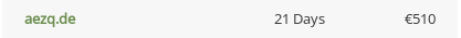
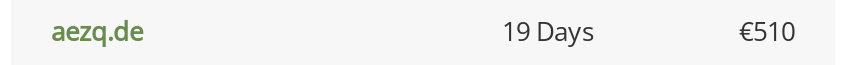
[274,8,324,28] 21 Days -> [502,12,594,48] 19 Days

